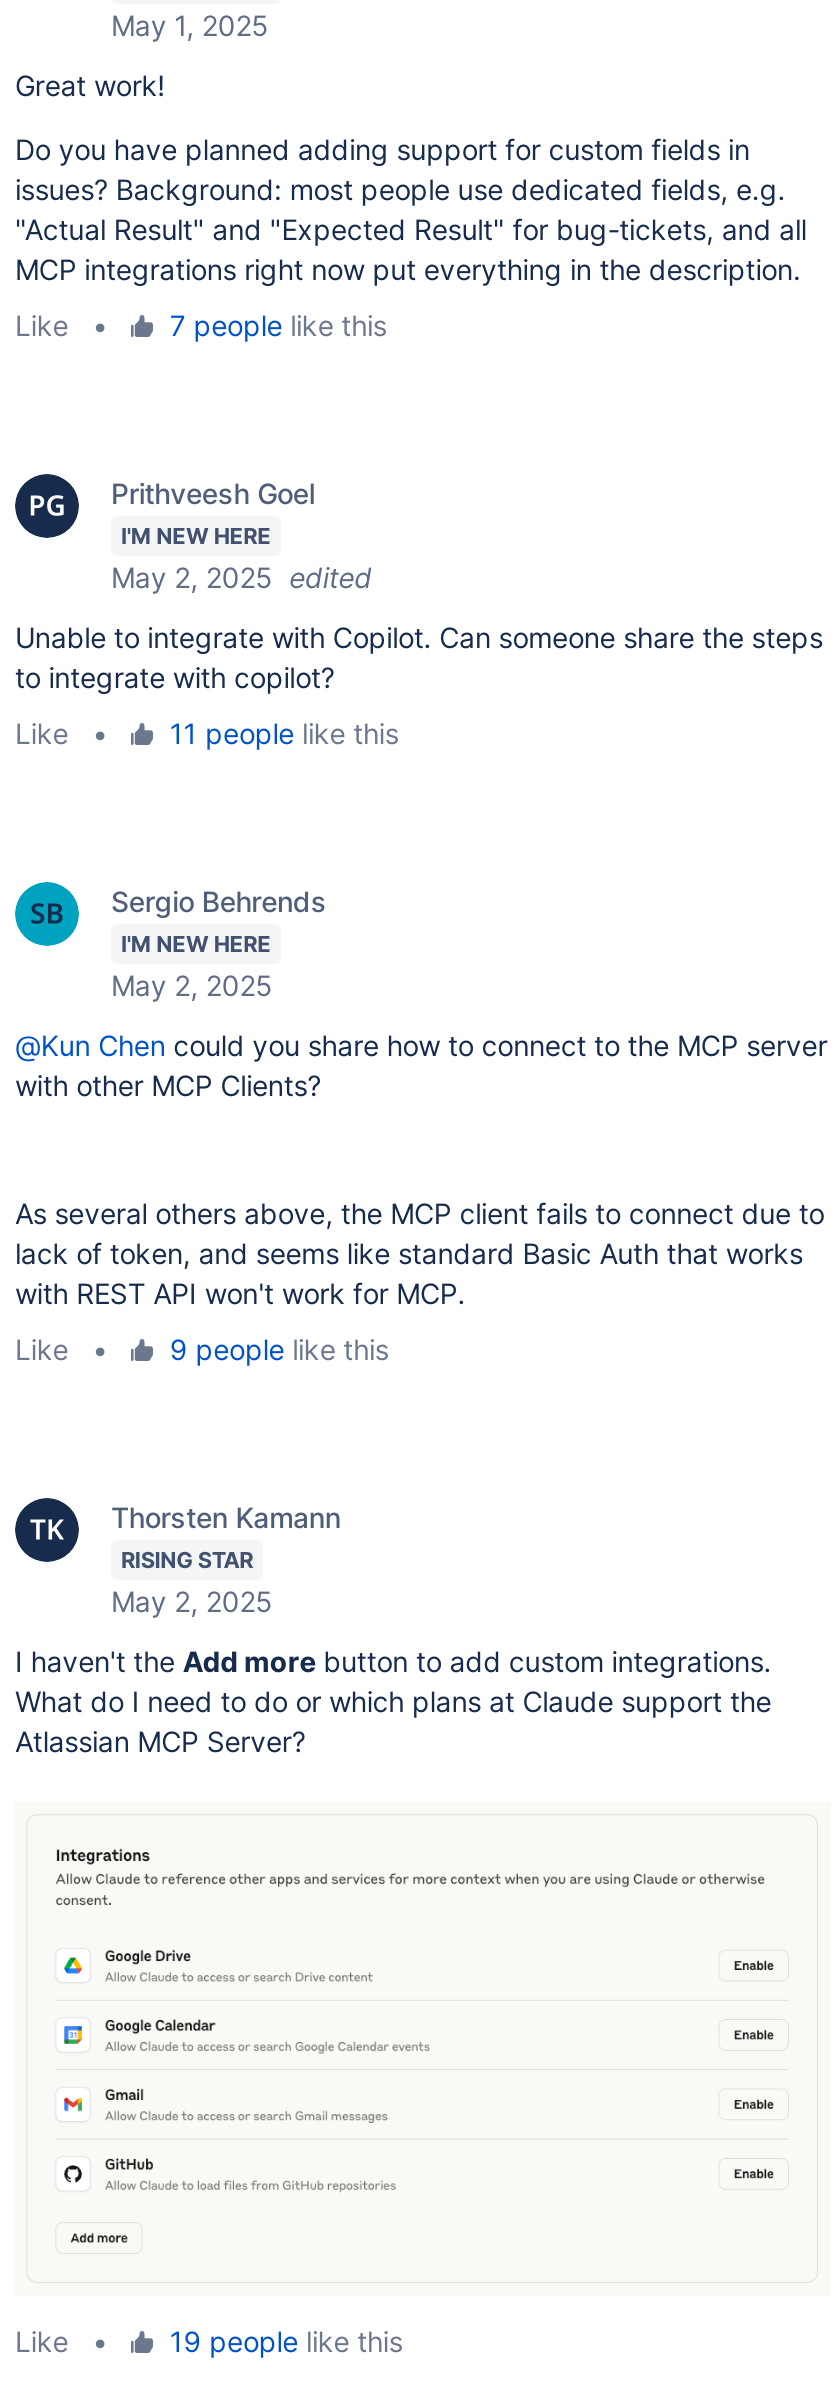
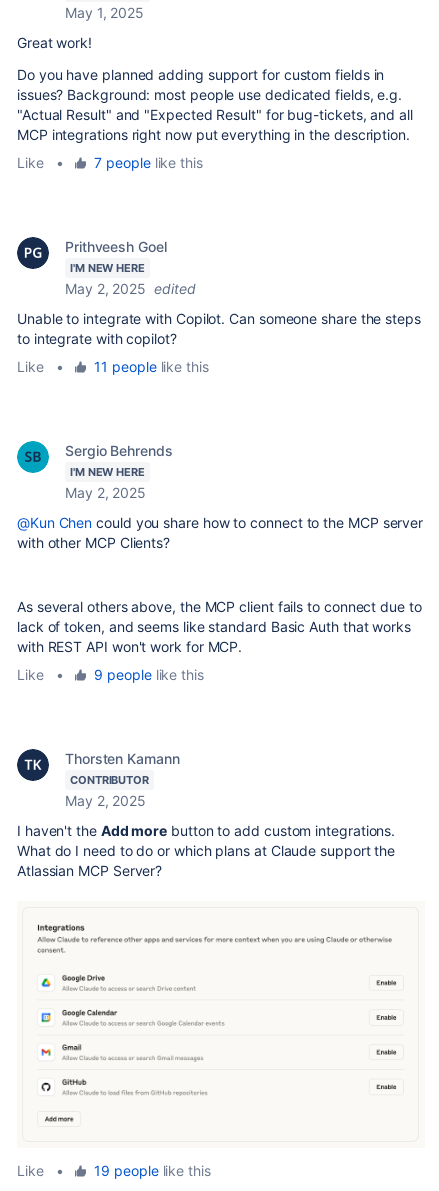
[121,1546,253,1574] RISING STAR -> [70,773,149,787] CONTRIBUTOR

